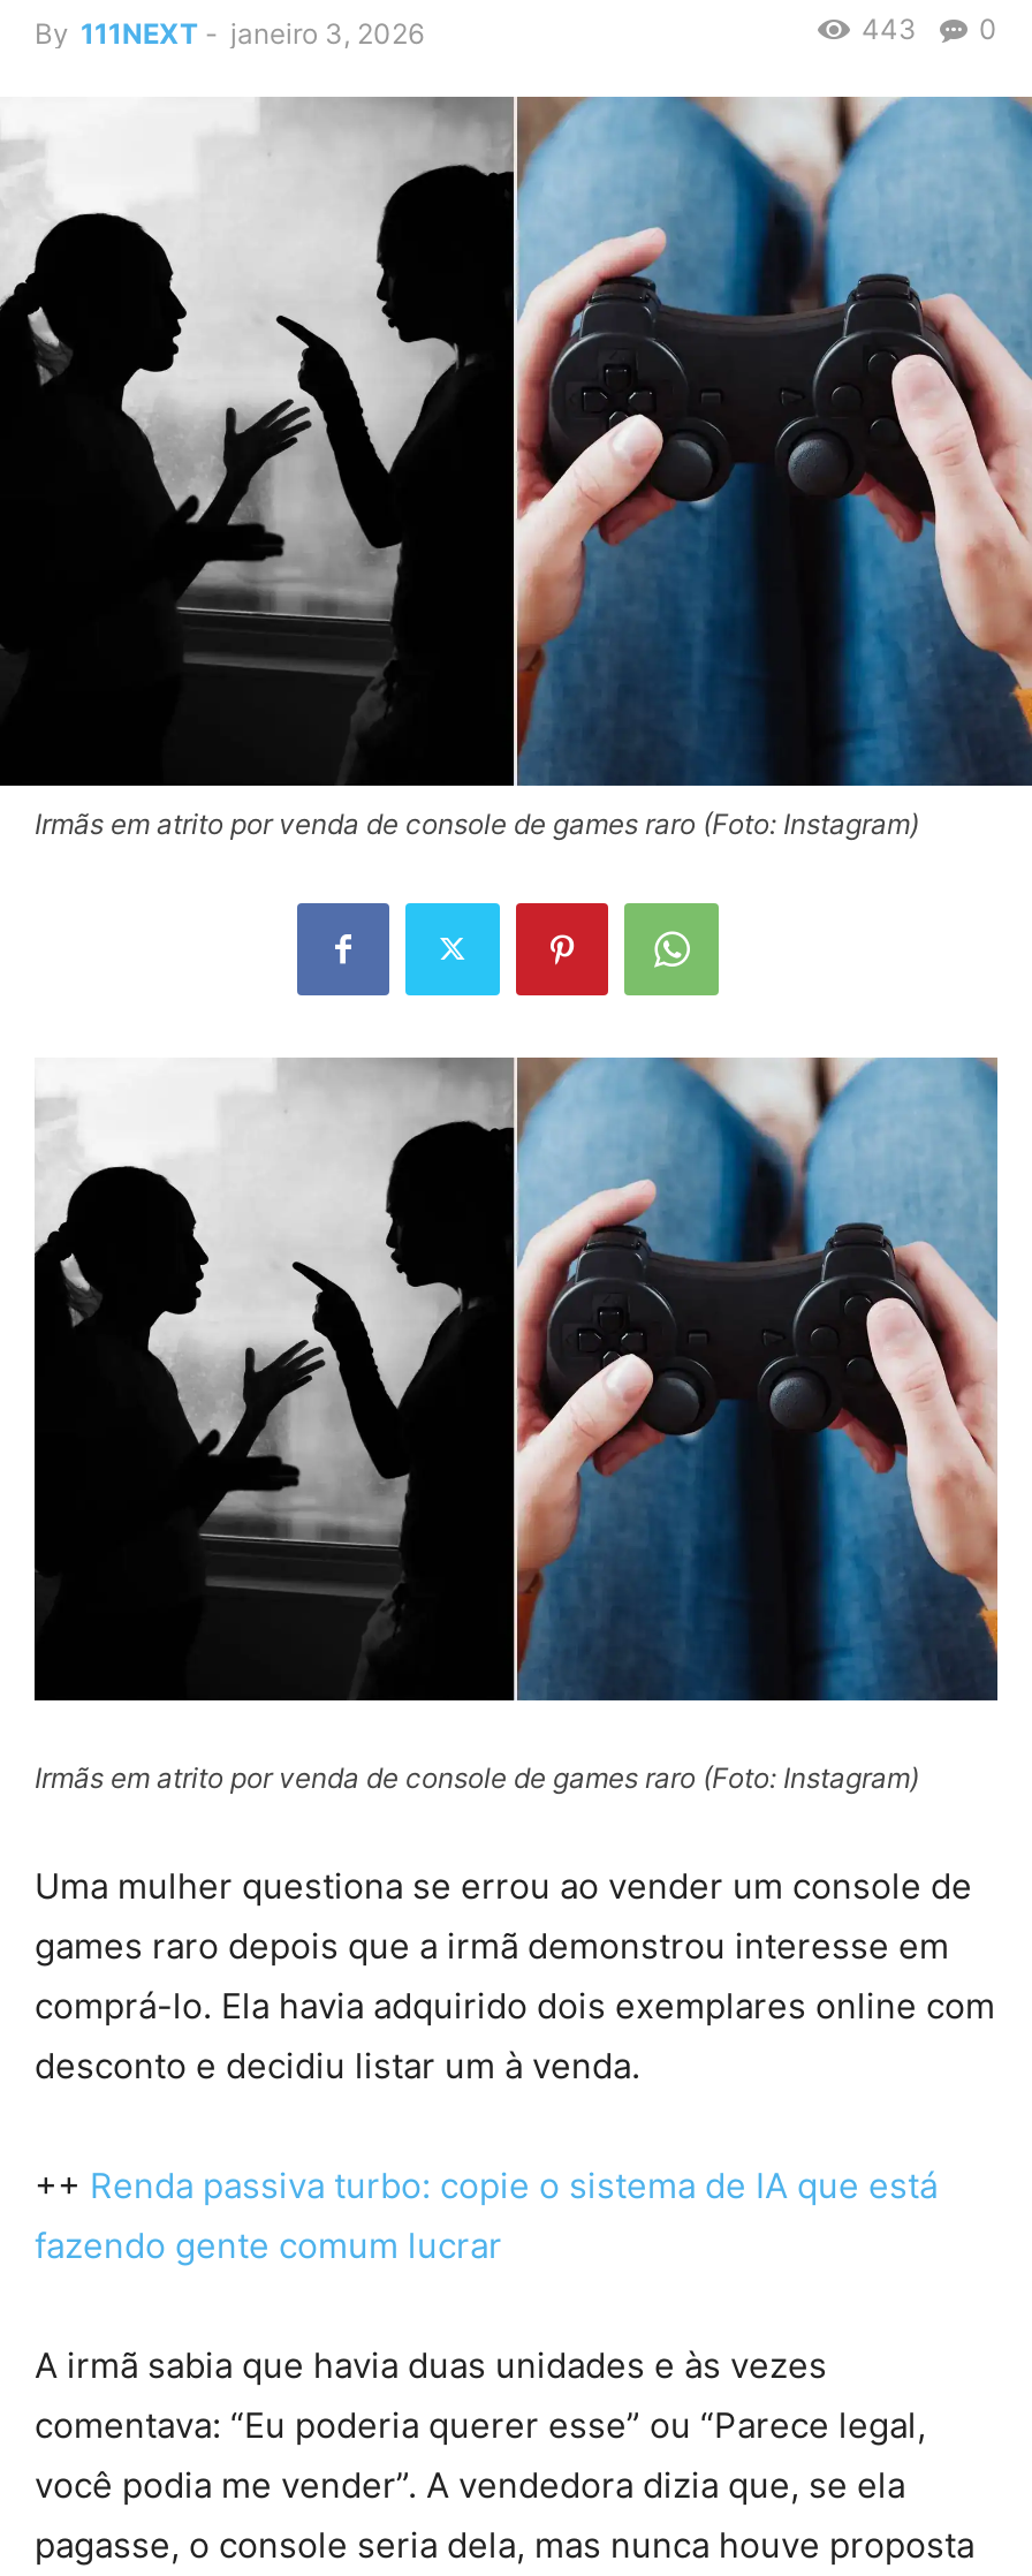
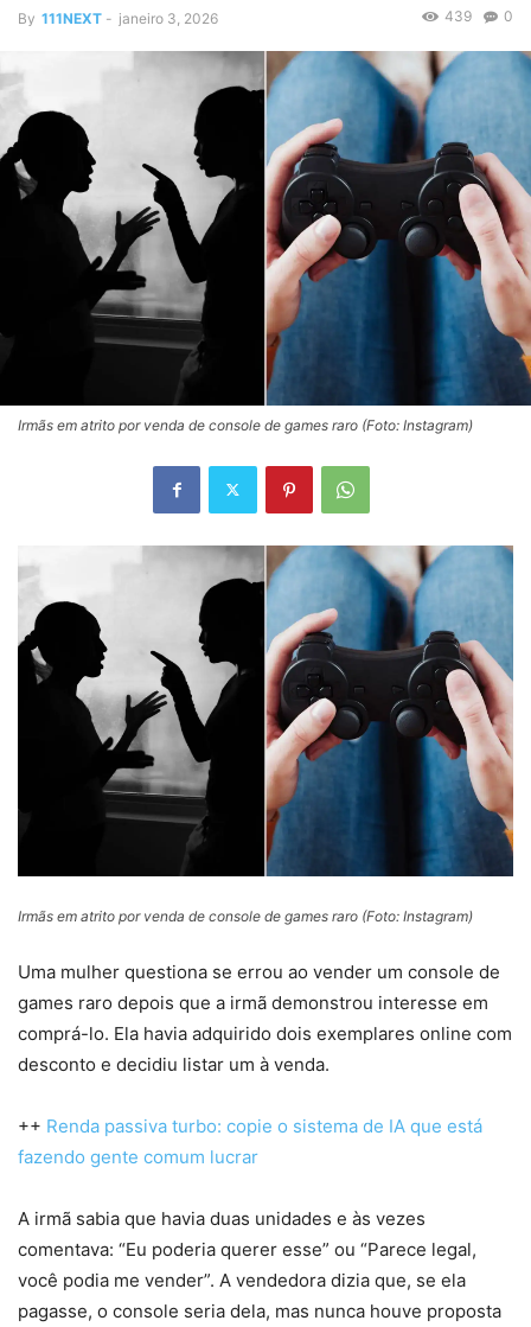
[862,12,997,46] 443 0 -> [444,7,513,25] 439 0

